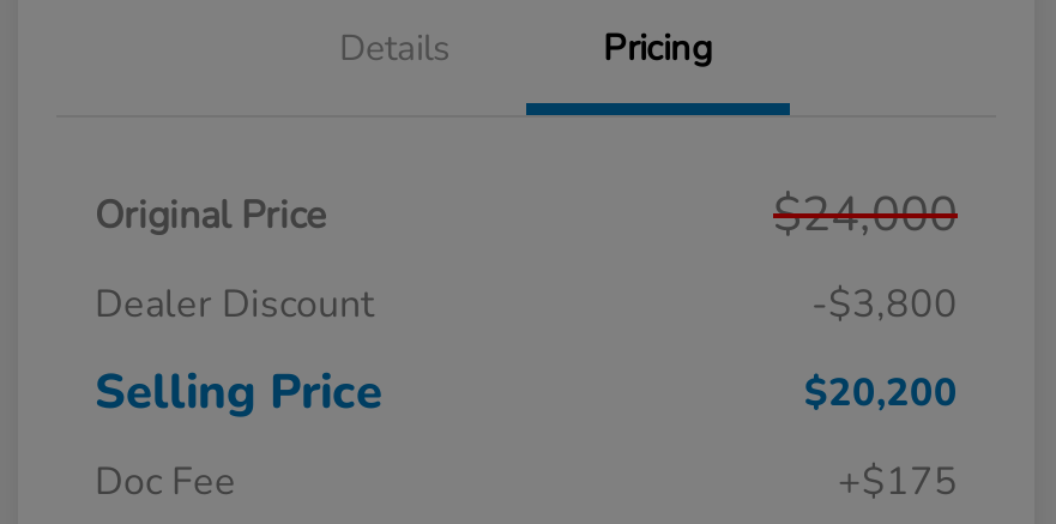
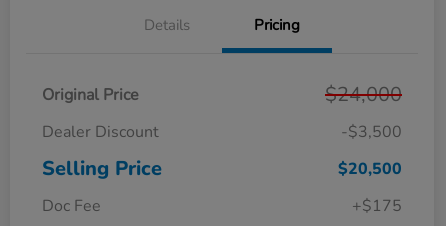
[811,278,958,330] -$3,800 -> [341,121,402,143] -$3,500
[804,366,958,419] $20,200 -> [338,158,402,180] $20,500

